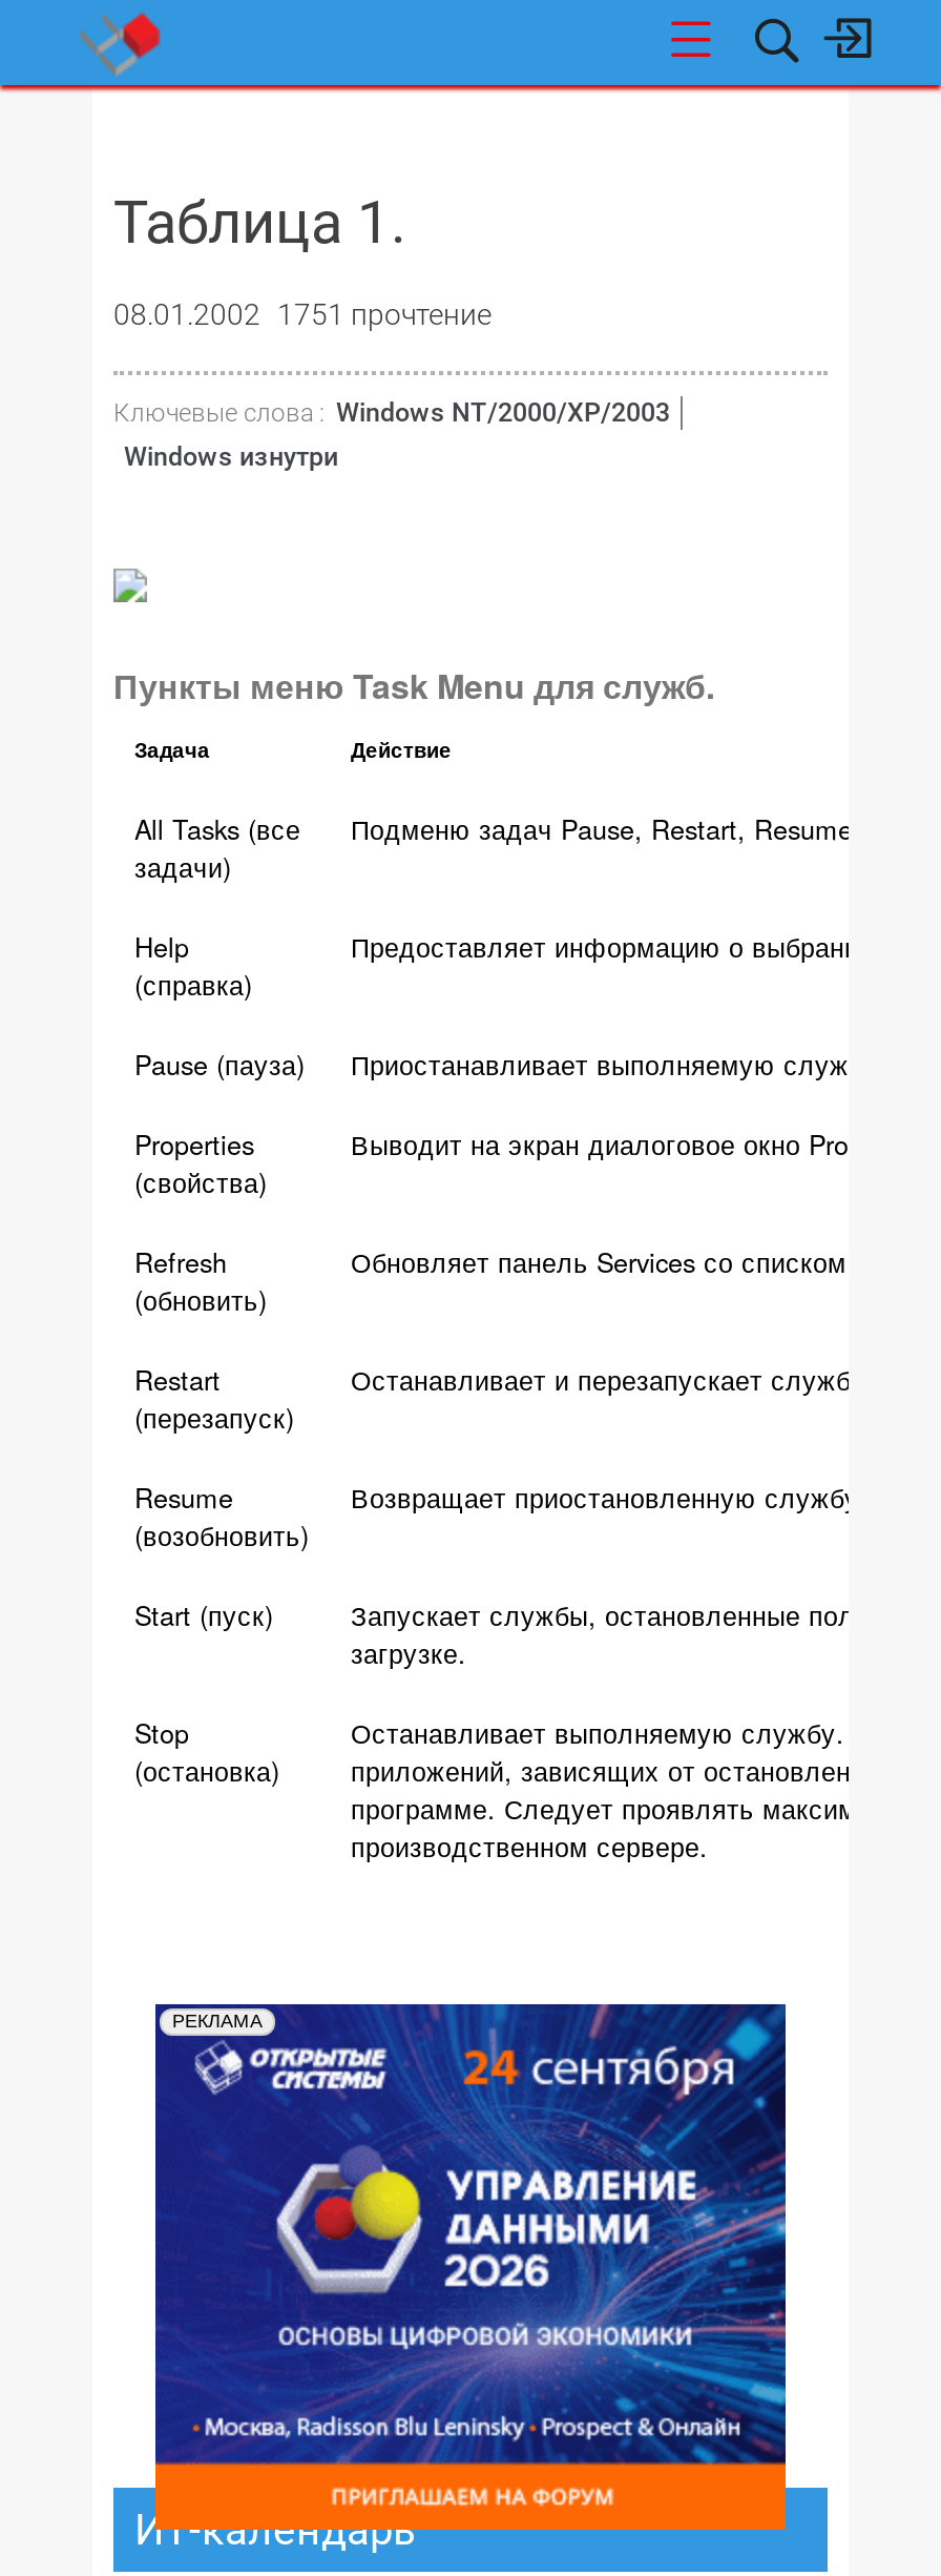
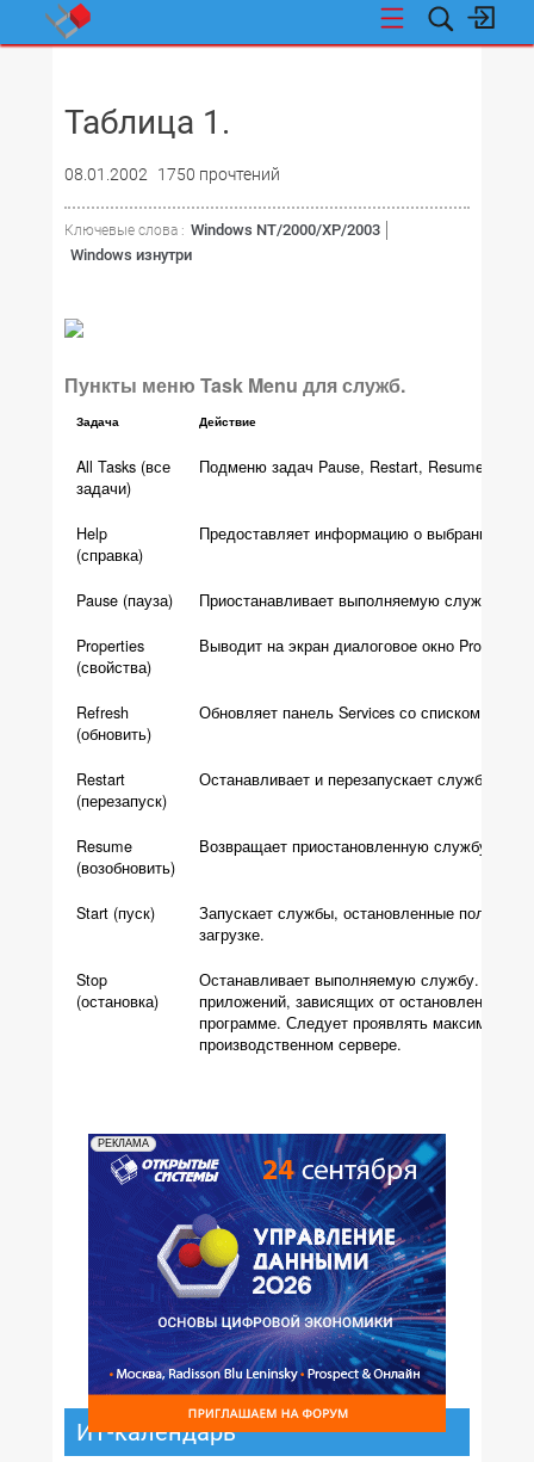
[113,297,492,331] 08.01.2002 1751 прочтение -> [64,165,280,184] 08.01.2002 1750 прочтений

